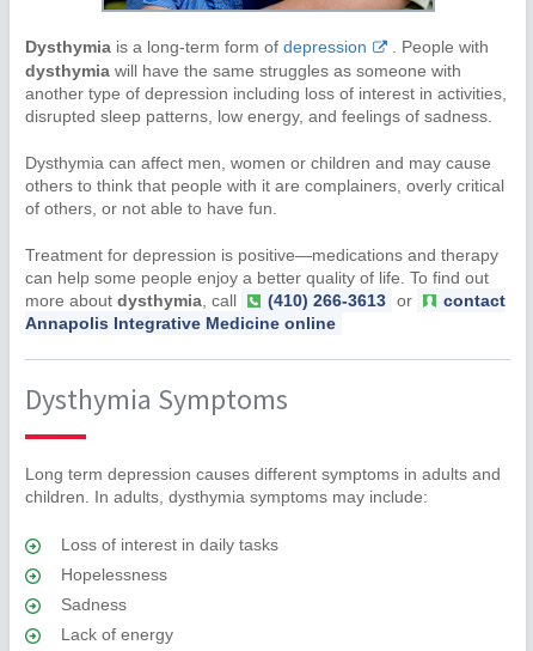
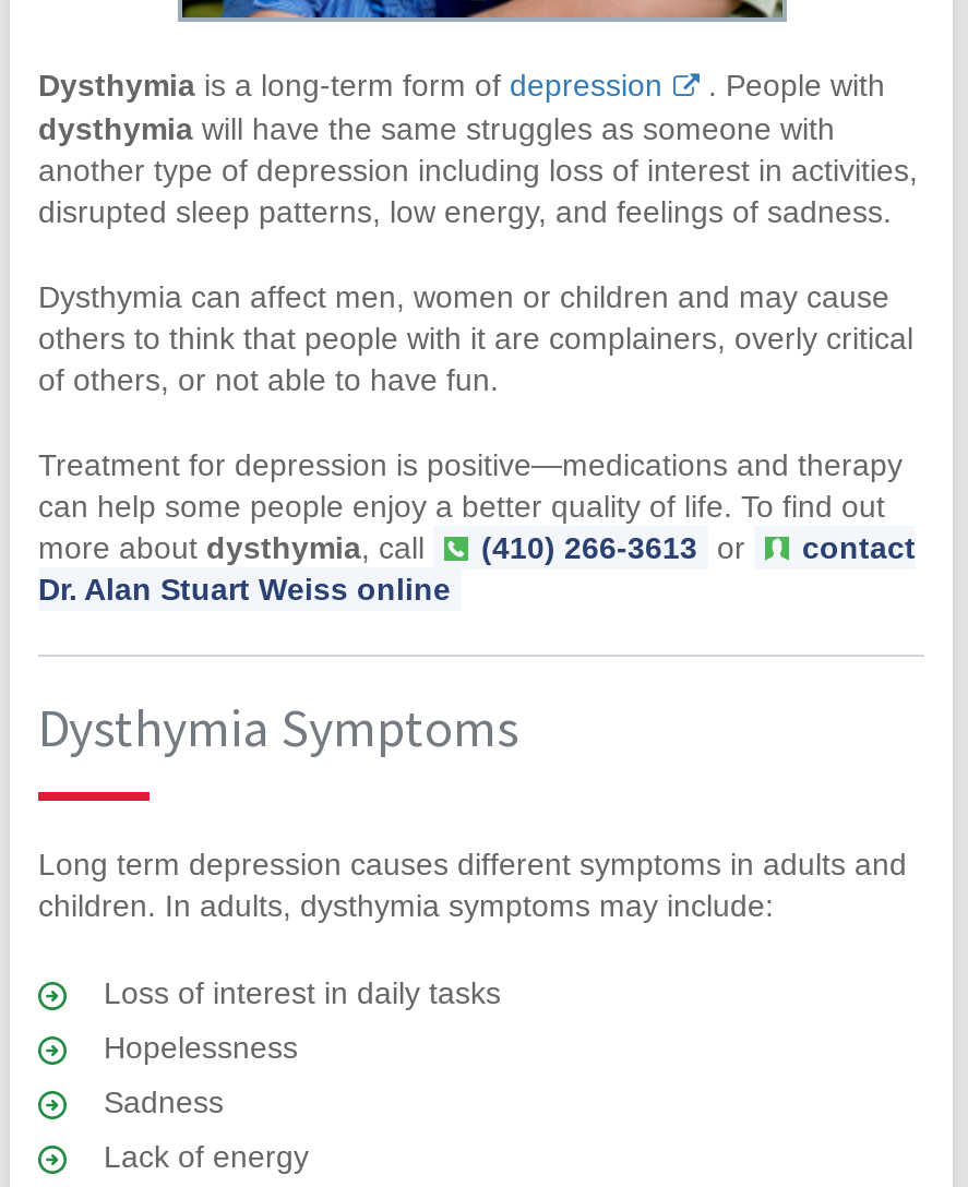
[25,314,336,333] Annapolis Integrative Medicine online -> [38,572,451,607] Dr. Alan Stuart Weiss online

